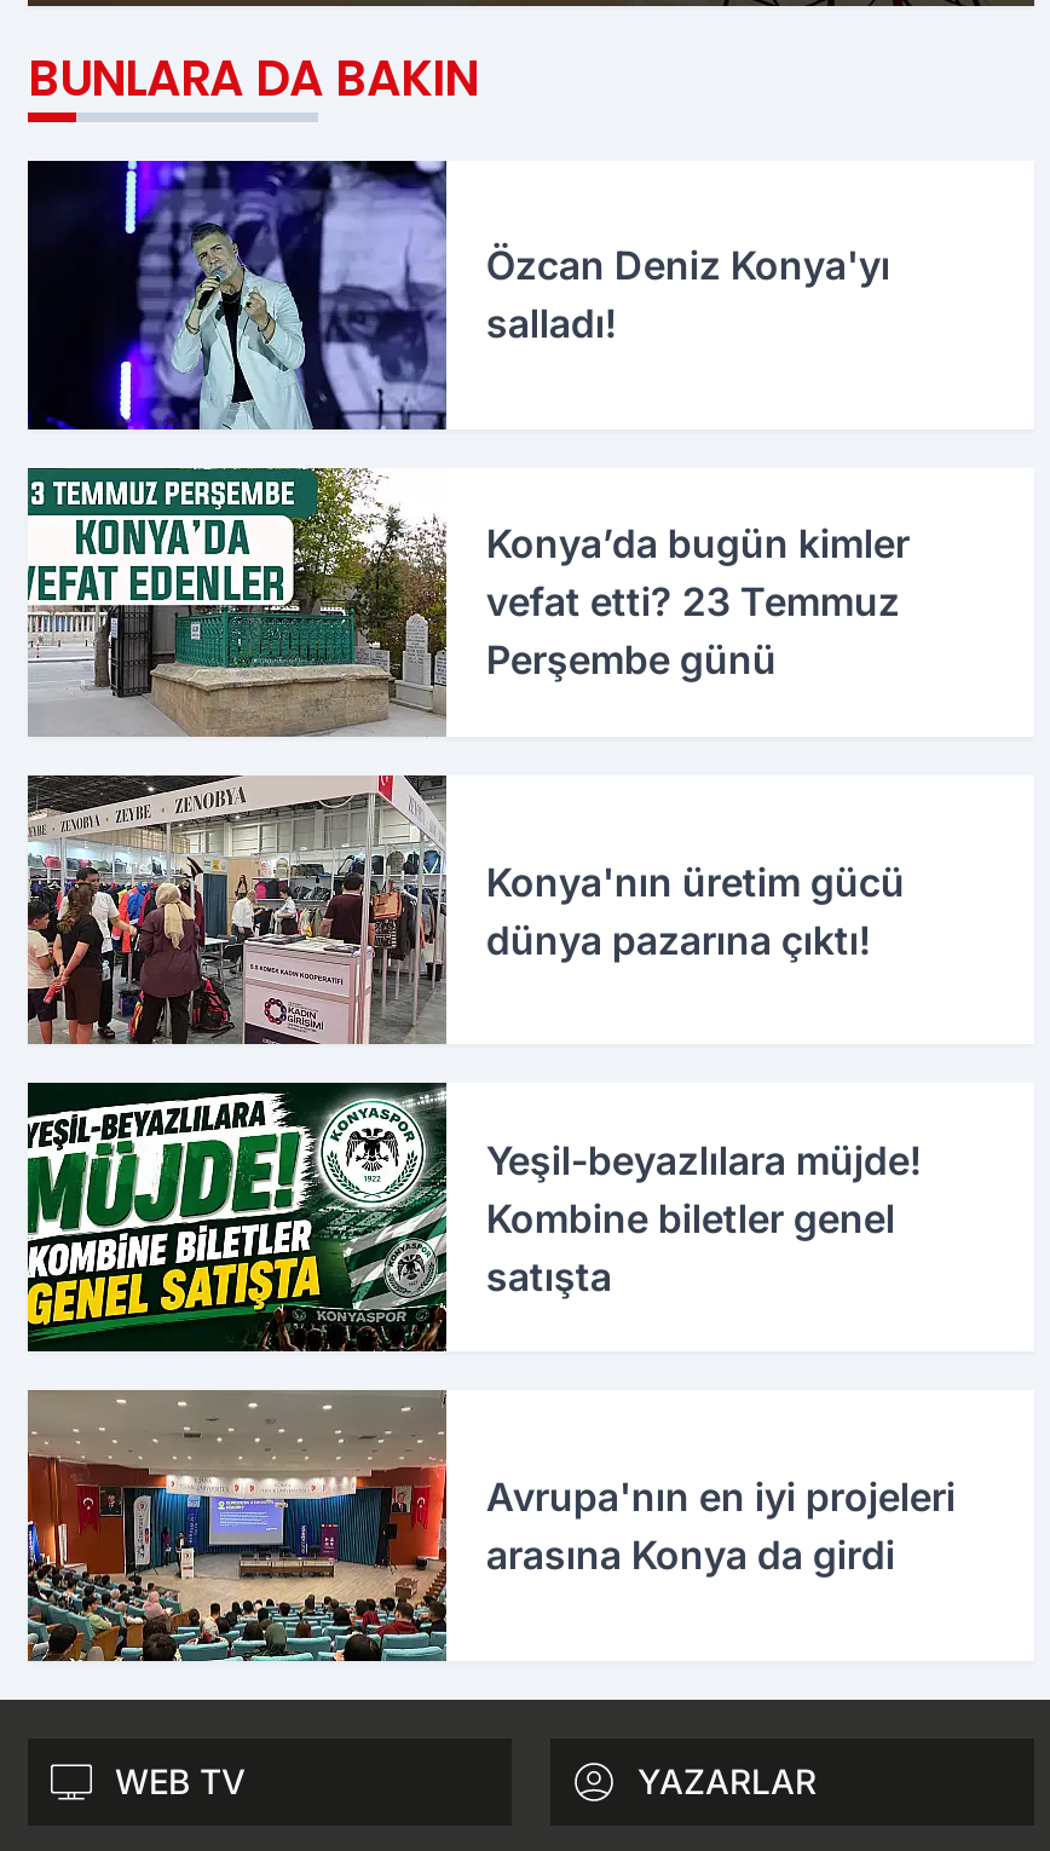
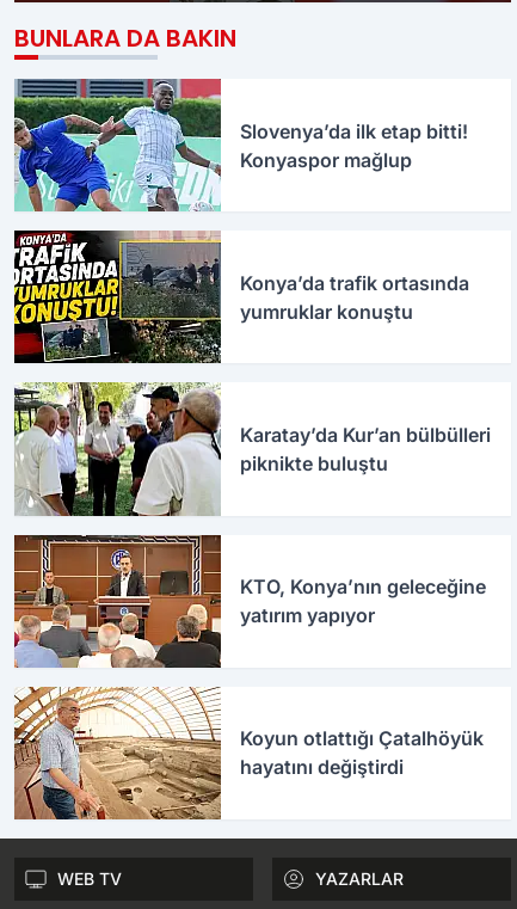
[25,157,890,433] [image] | Özcan Deniz Konya'yı | salladı! -> [13,78,468,213] [image] | Slovenya’da ilk etap bitti! | Konyaspor mağlup
[25,467,909,738] [image] | Konya’da bugün kimler | vefat etti? 23 Temmuz | Perşembe günü -> [13,229,470,363] [image] | Konya’da trafik ortasında | yumruklar konuştu
[25,772,904,1045] [image] | Konya'nın üretim gücü | dünya pazarına çıktı! -> [13,382,491,517] [image] | Karatay’da Kur’an bülbülleri | piknikte buluştu
[25,1082,921,1355] [image] | Yeşil-beyazlılara müjde! | Kombine biletler genel | satışta -> [13,534,486,668] [image] | KTO, Konya’nın geleceğine | yatırım yapıyor
[25,1389,955,1662] [image] | Avrupa'nın en iyi projeleri | arasına Konya da girdi -> [13,687,484,821] [image] | Koyun otlattığı Çatalhöyük | hayatını değiştirdi

